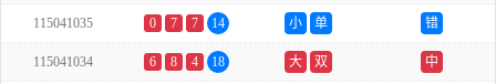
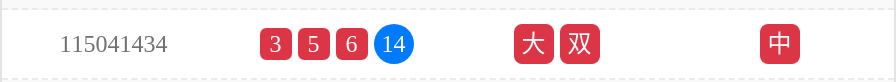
[33,15,93,31] 115041035 -> [60,30,168,58] 115041434
[33,15,438,70] 小 | 单 | 错 | 115041034 | 6 | 8 | 4 | 18 -> none
[149,15,156,31] 0 -> [270,30,282,58] 3
[170,15,177,31] 7 -> [308,30,320,58] 5
[191,15,198,31] 7 -> [346,30,358,58] 6

